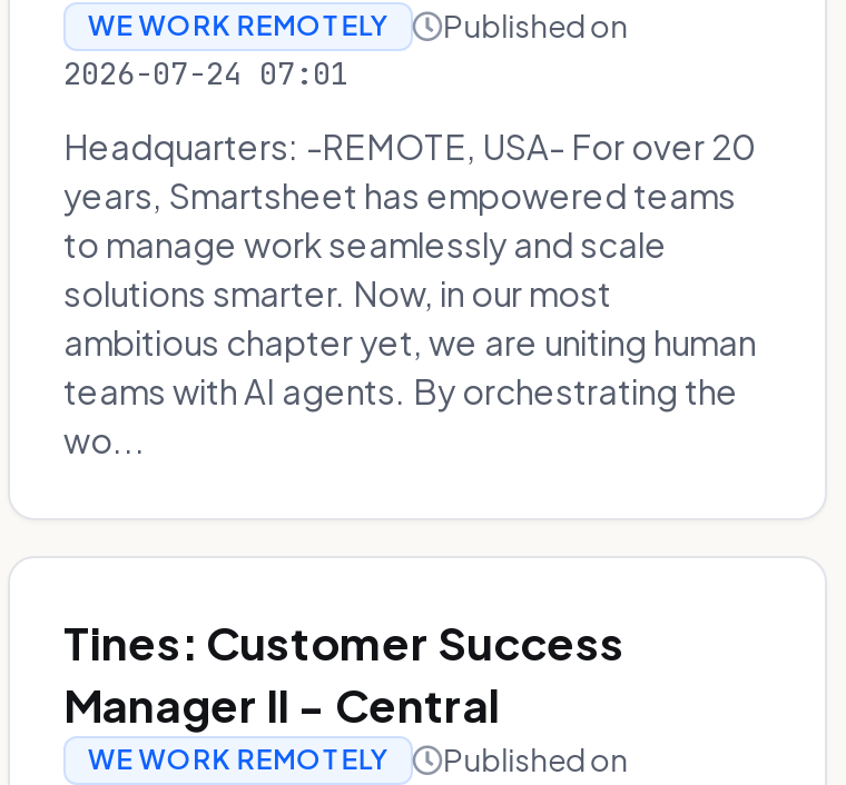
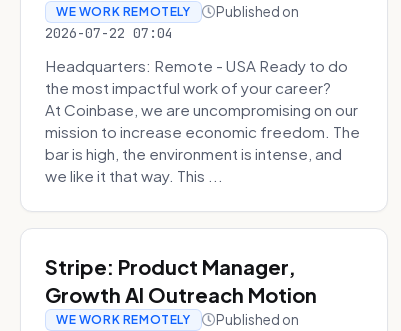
[63,53,348,93] 2026-07-24 07:01 -> [45,24,173,42] 2026-07-22 07:04
[63,125,756,460] Headquarters: -REMOTE, USA- For over 20 | years, Smartsheet has empowered teams | to manage work seamlessly and scale | solutions smarter. Now, in our most | ambitious chapter yet, we are uniting human | teams with AI agents. By orchestrating the | wo... -> [45,56,360,185] Headquarters: Remote - USA Ready to do | the most impactful work of your career? | At Coinbase, we are uncompromising on our | mission to increase economic freedom. The | bar is high, the environment is intense, and | we like it that way. This ...
[63,614,624,732] Tines: Customer Success | Manager II - Central -> [45,254,317,307] Stripe: Product Manager, | Growth AI Outreach Motion

